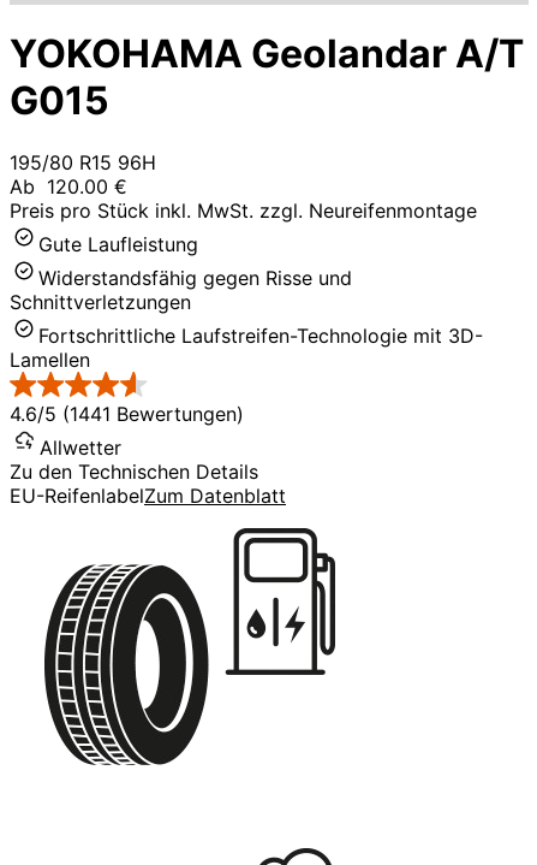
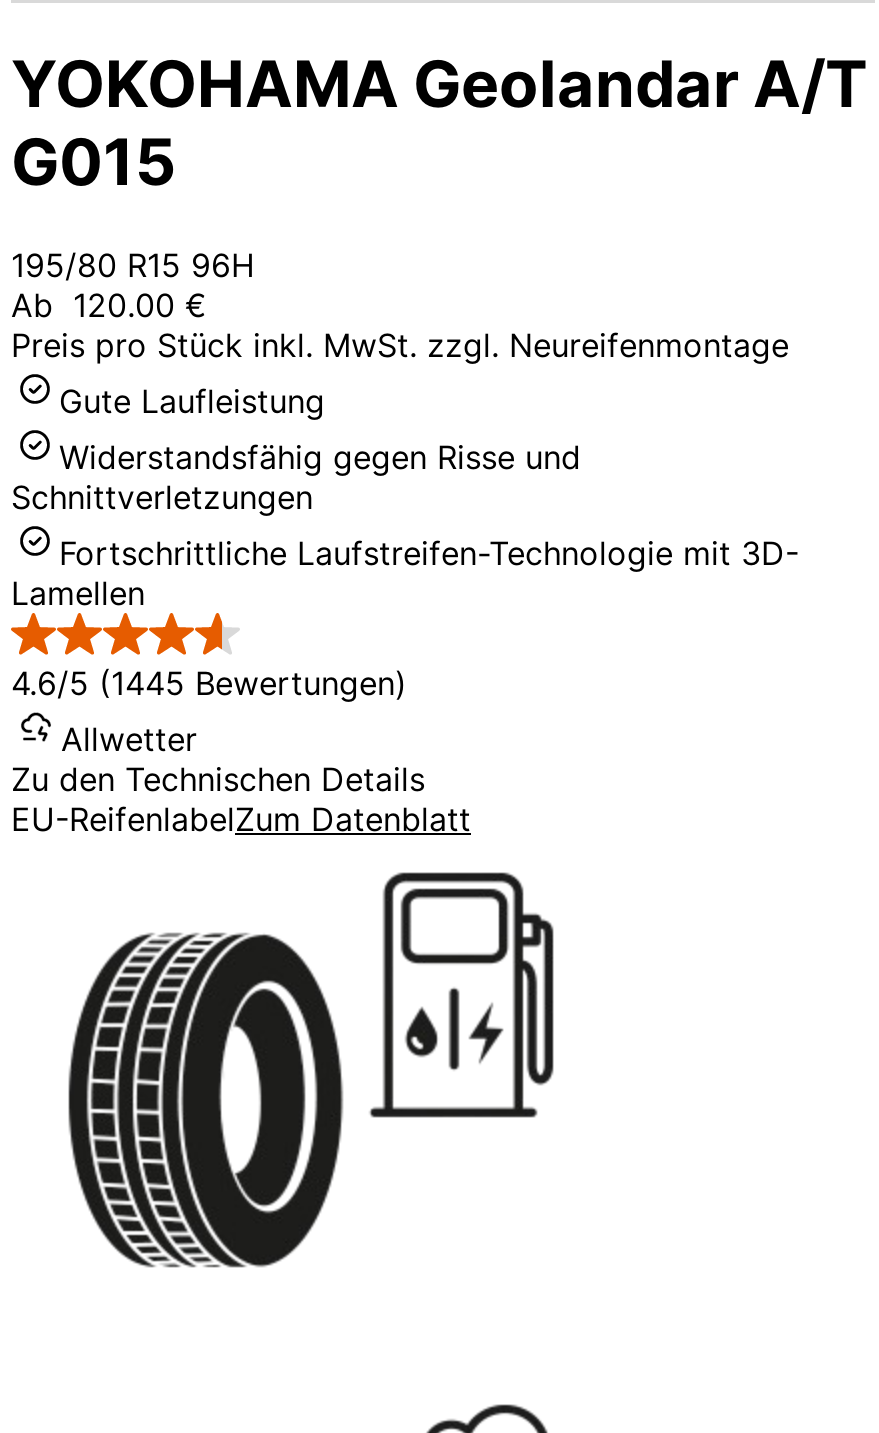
[10,402,250,426] 4.6/5 (1441 Bewertungen) -> [11,663,417,703] 4.6/5 (1445 Bewertungen)

